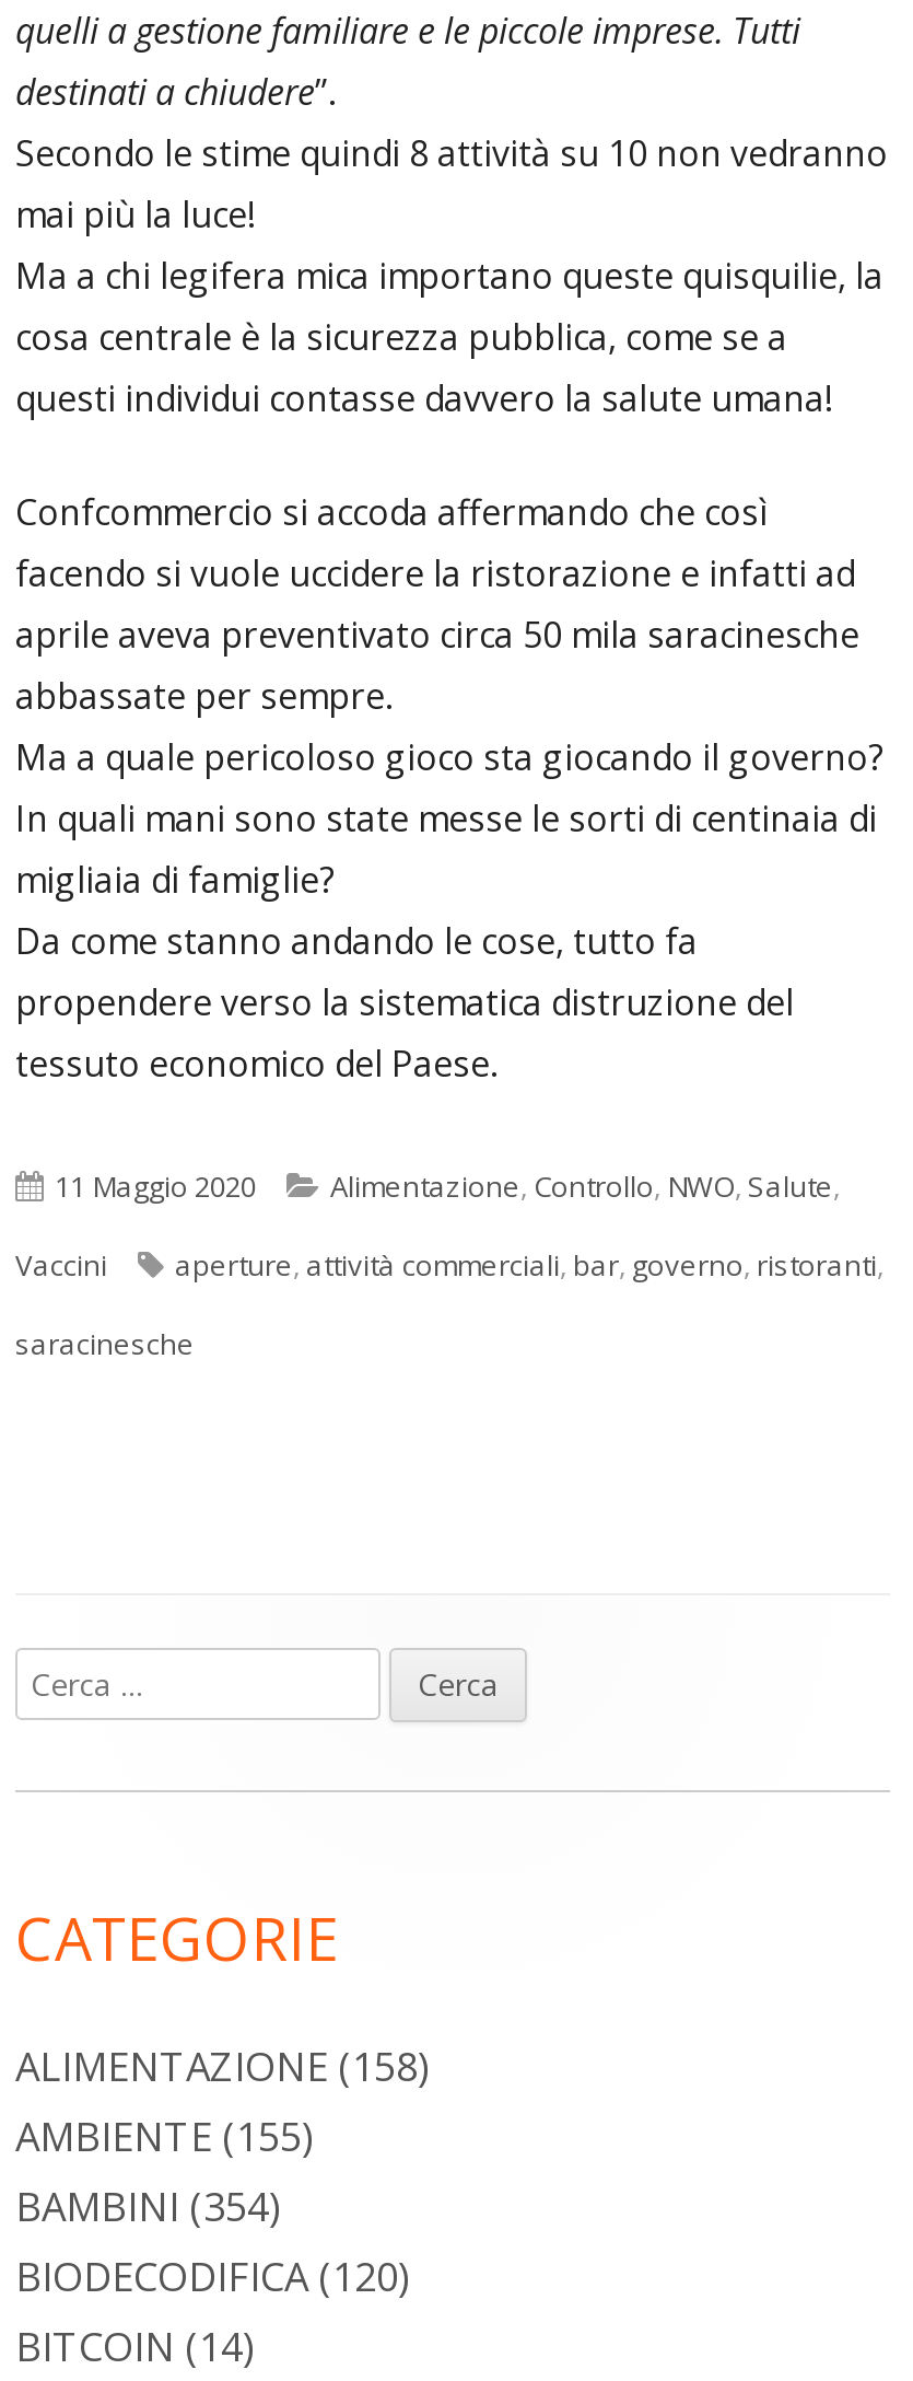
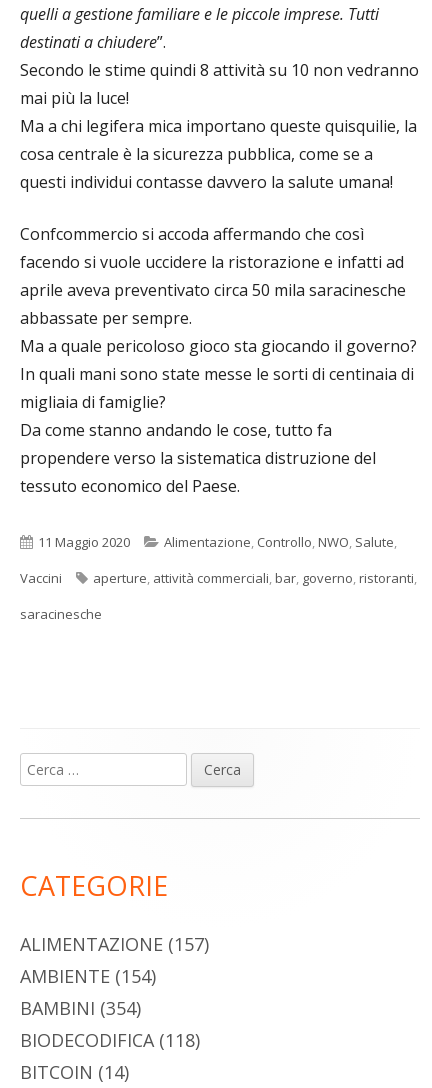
[15,2039,429,2091] ALIMENTAZIONE (158) -> [20,932,209,956] ALIMENTAZIONE (157)
[15,2109,313,2162] AMBIENTE (155) -> [20,964,156,988] AMBIENTE (154)
[15,2249,409,2302] BIODECODIFICA (120) -> [20,1028,200,1052] BIODECODIFICA (118)

